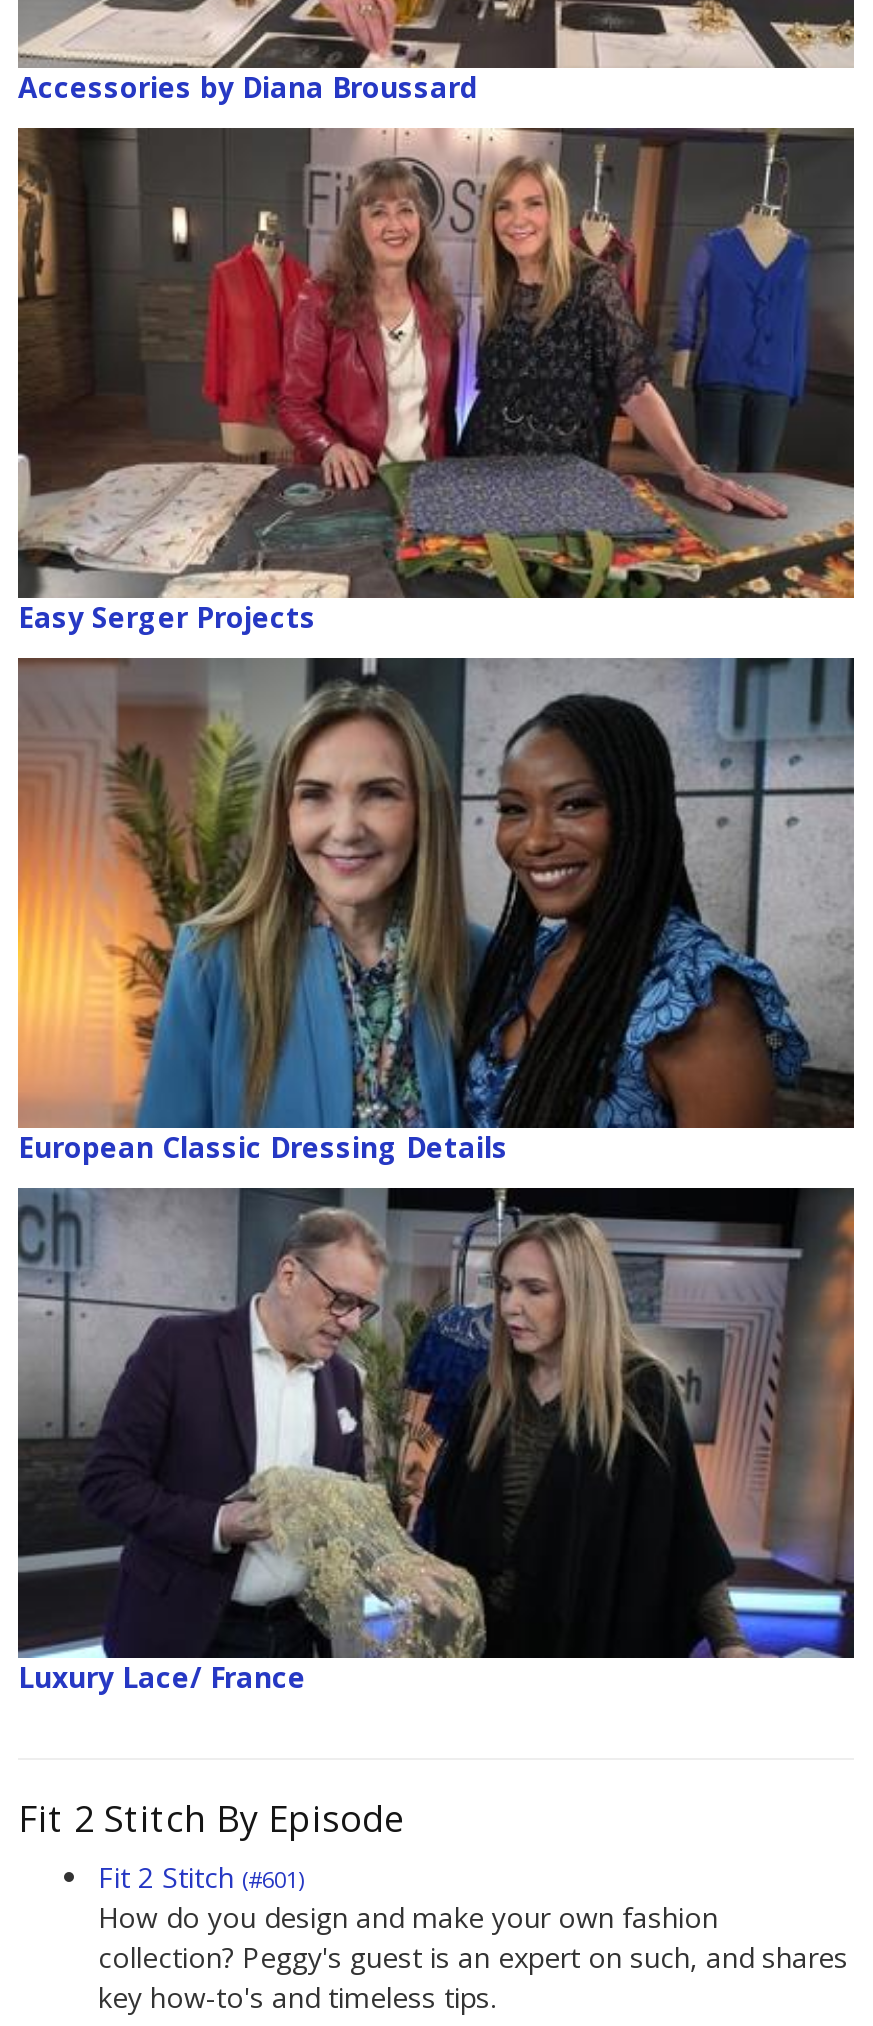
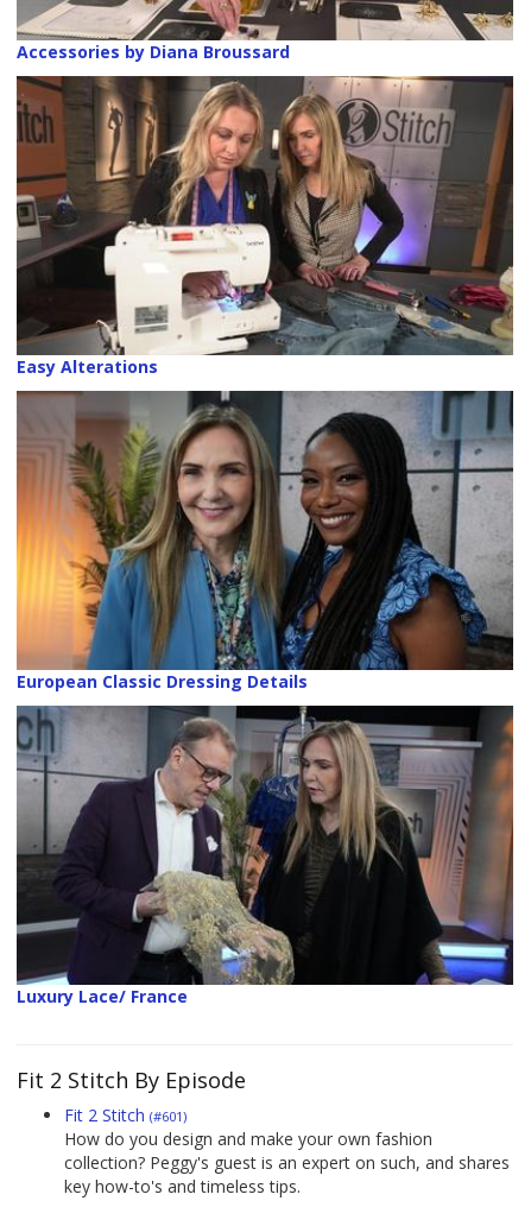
[18,126,856,636] [image] | Easy Serger Projects -> [17,75,513,378] [image] | Easy Alterations

